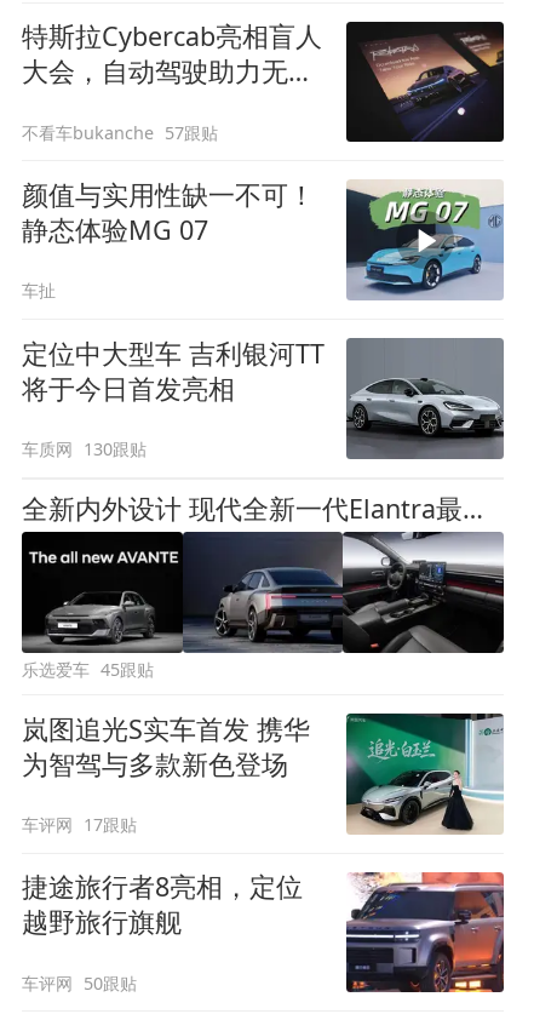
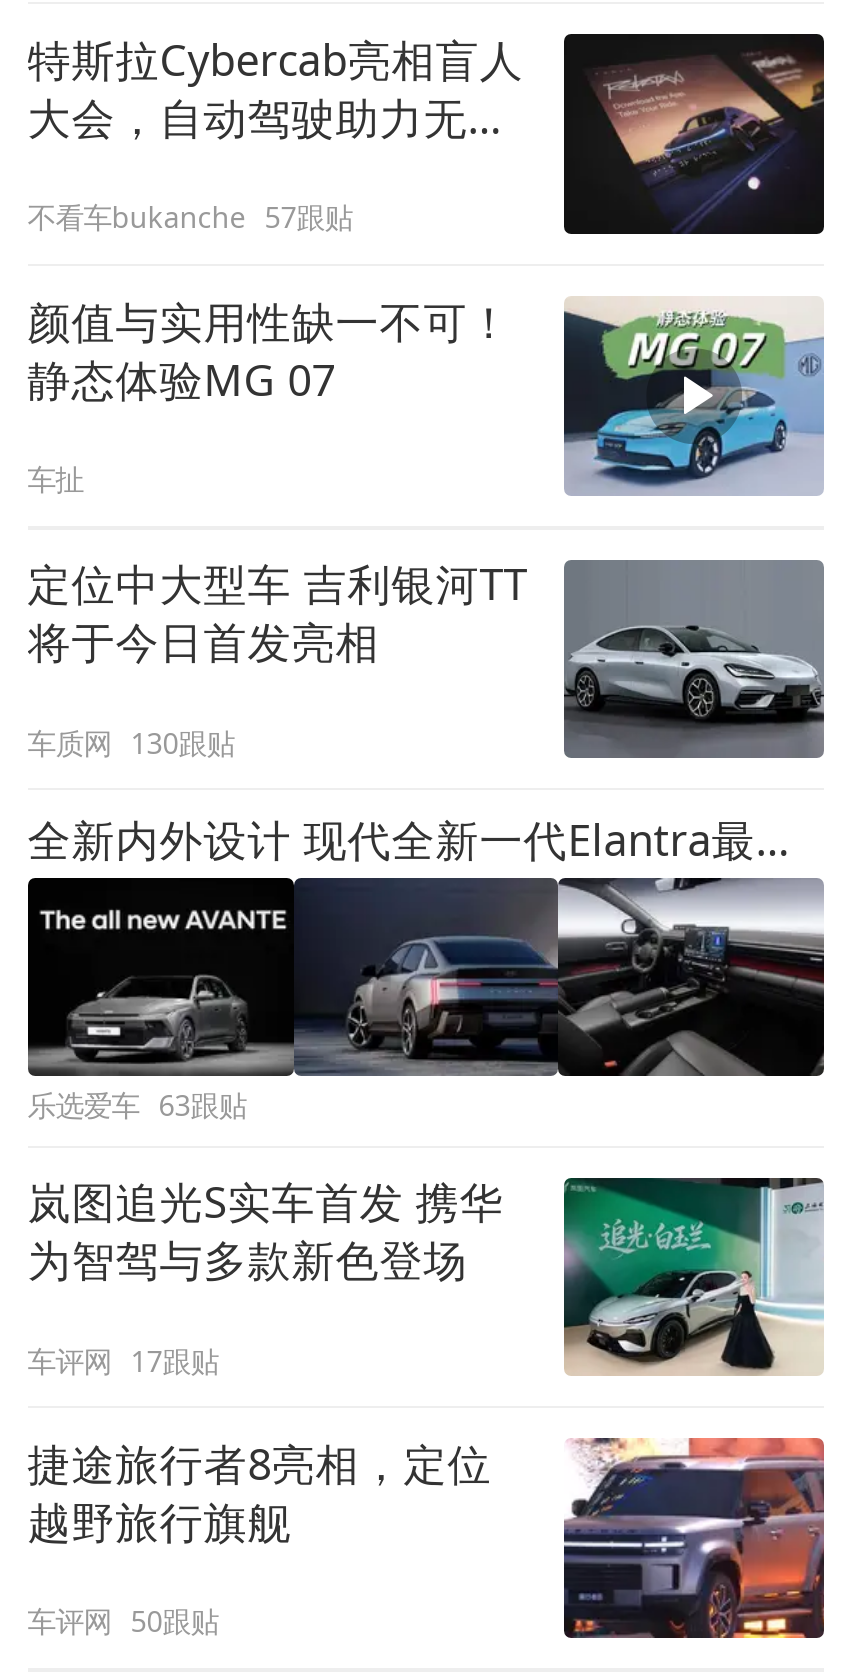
[21,658,154,681] 乐选爱车 45跟贴 -> [27,1086,247,1124] 乐选爱车 63跟贴

